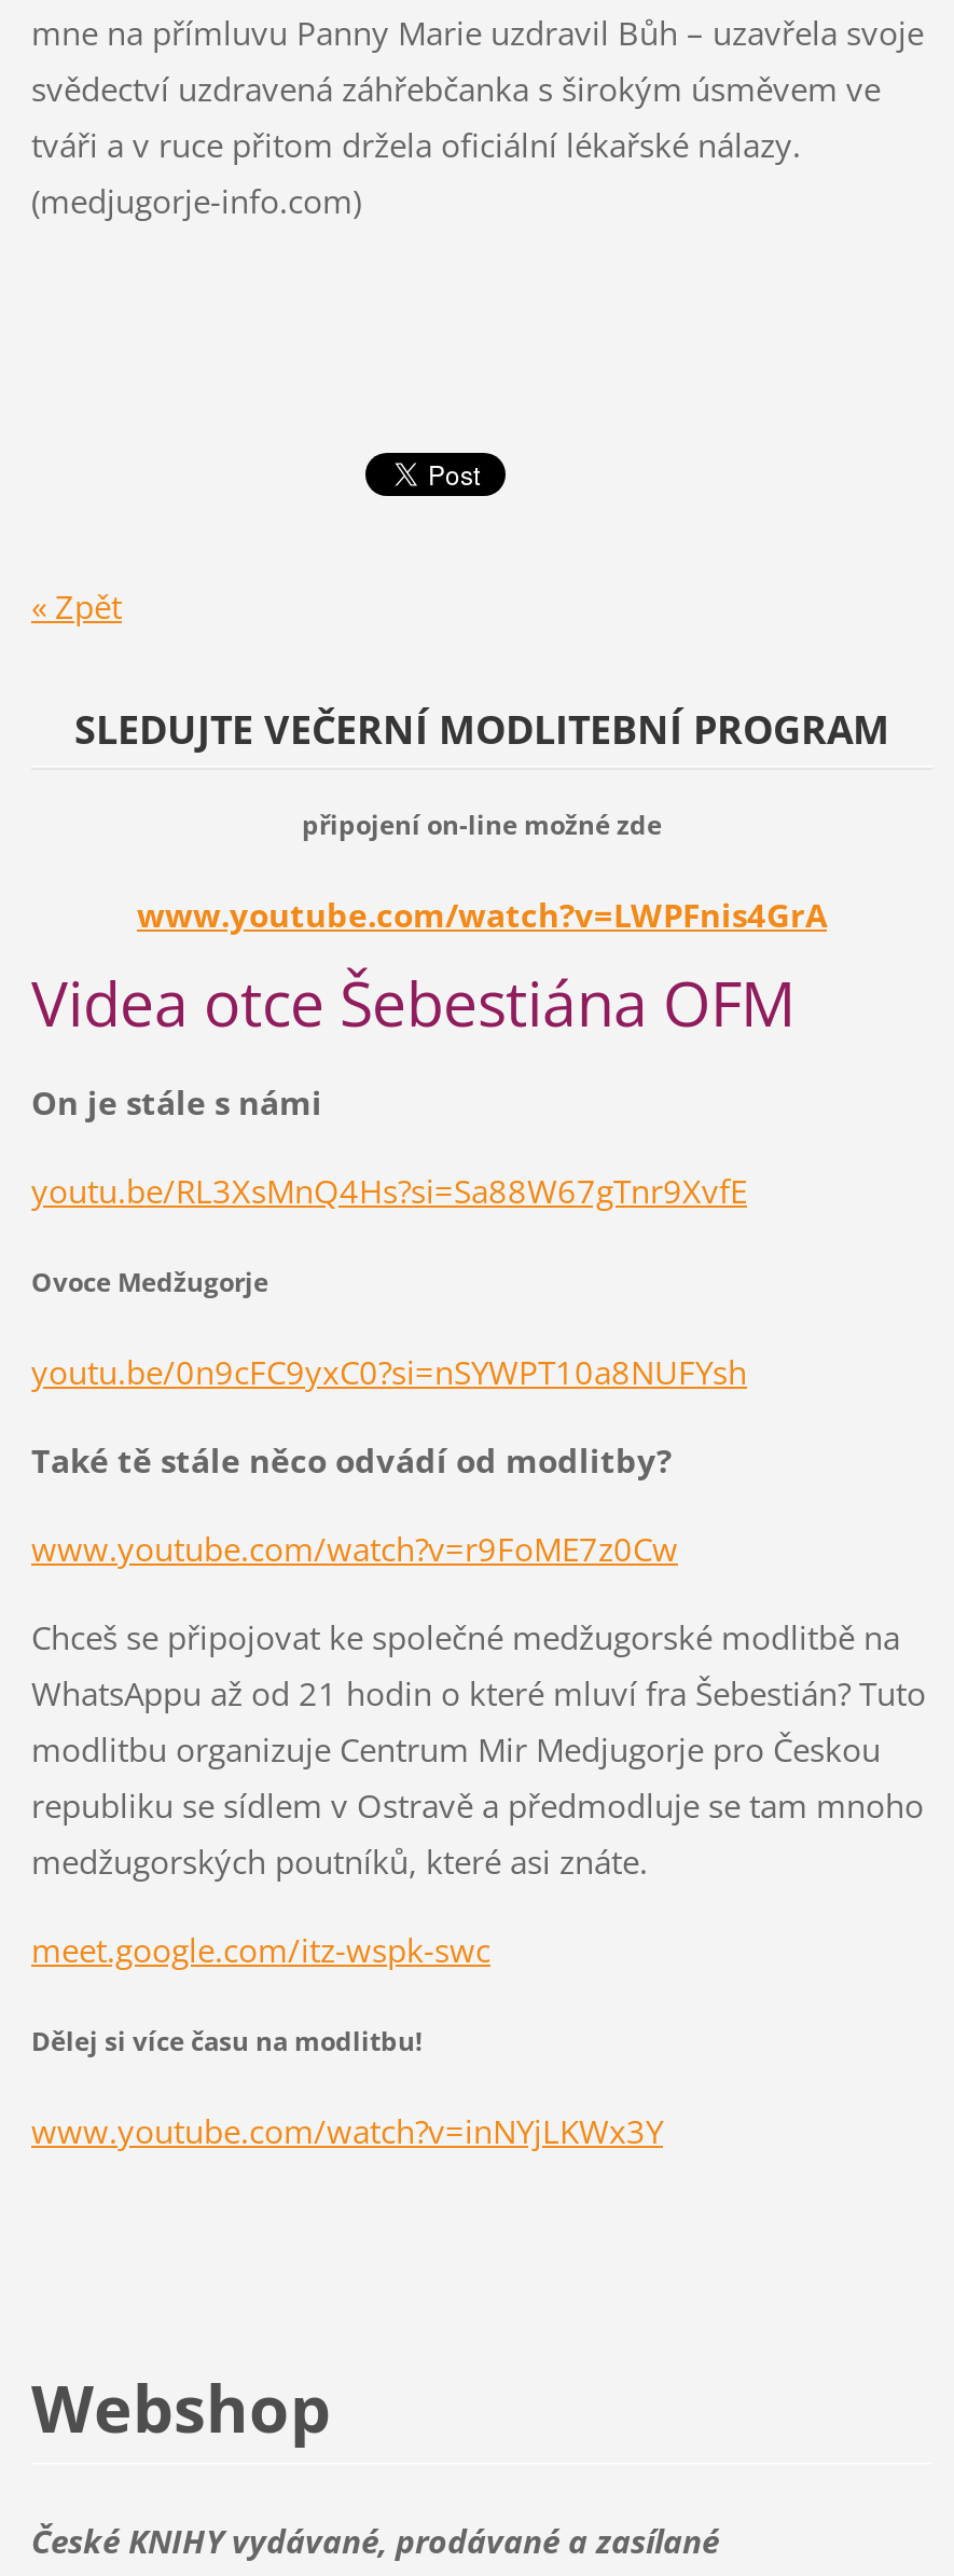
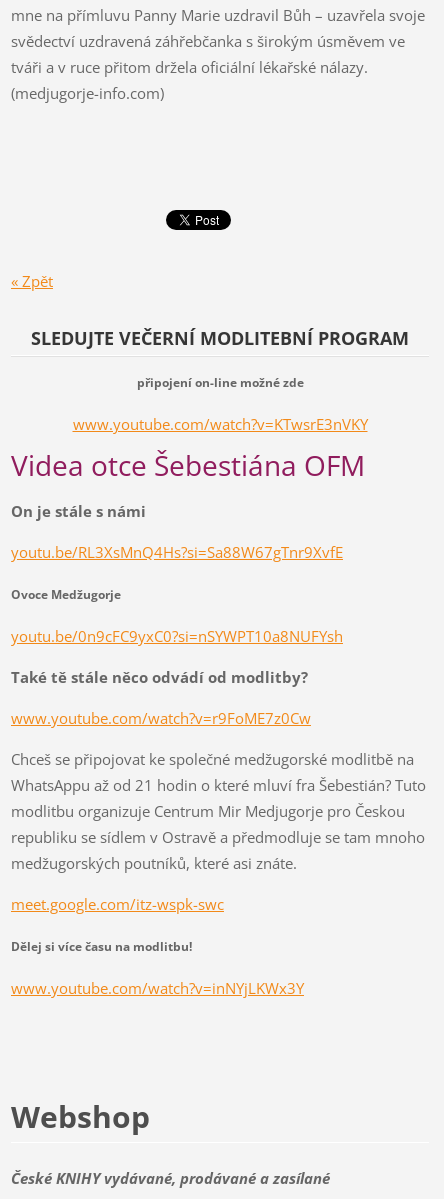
[137,893,827,936] www.youtube.com/watch?v=LWPFnis4GrA -> [72,414,367,434] www.youtube.com/watch?v=KTwsrE3nVKY

